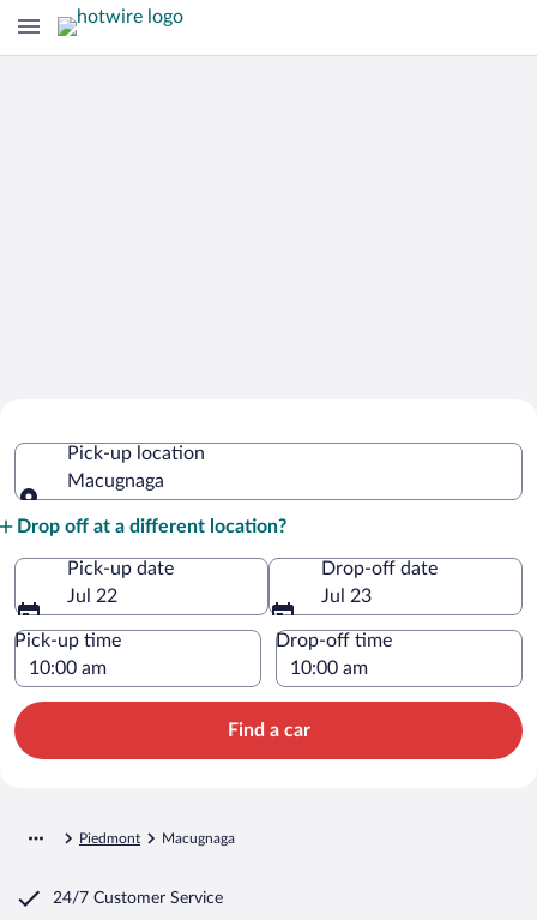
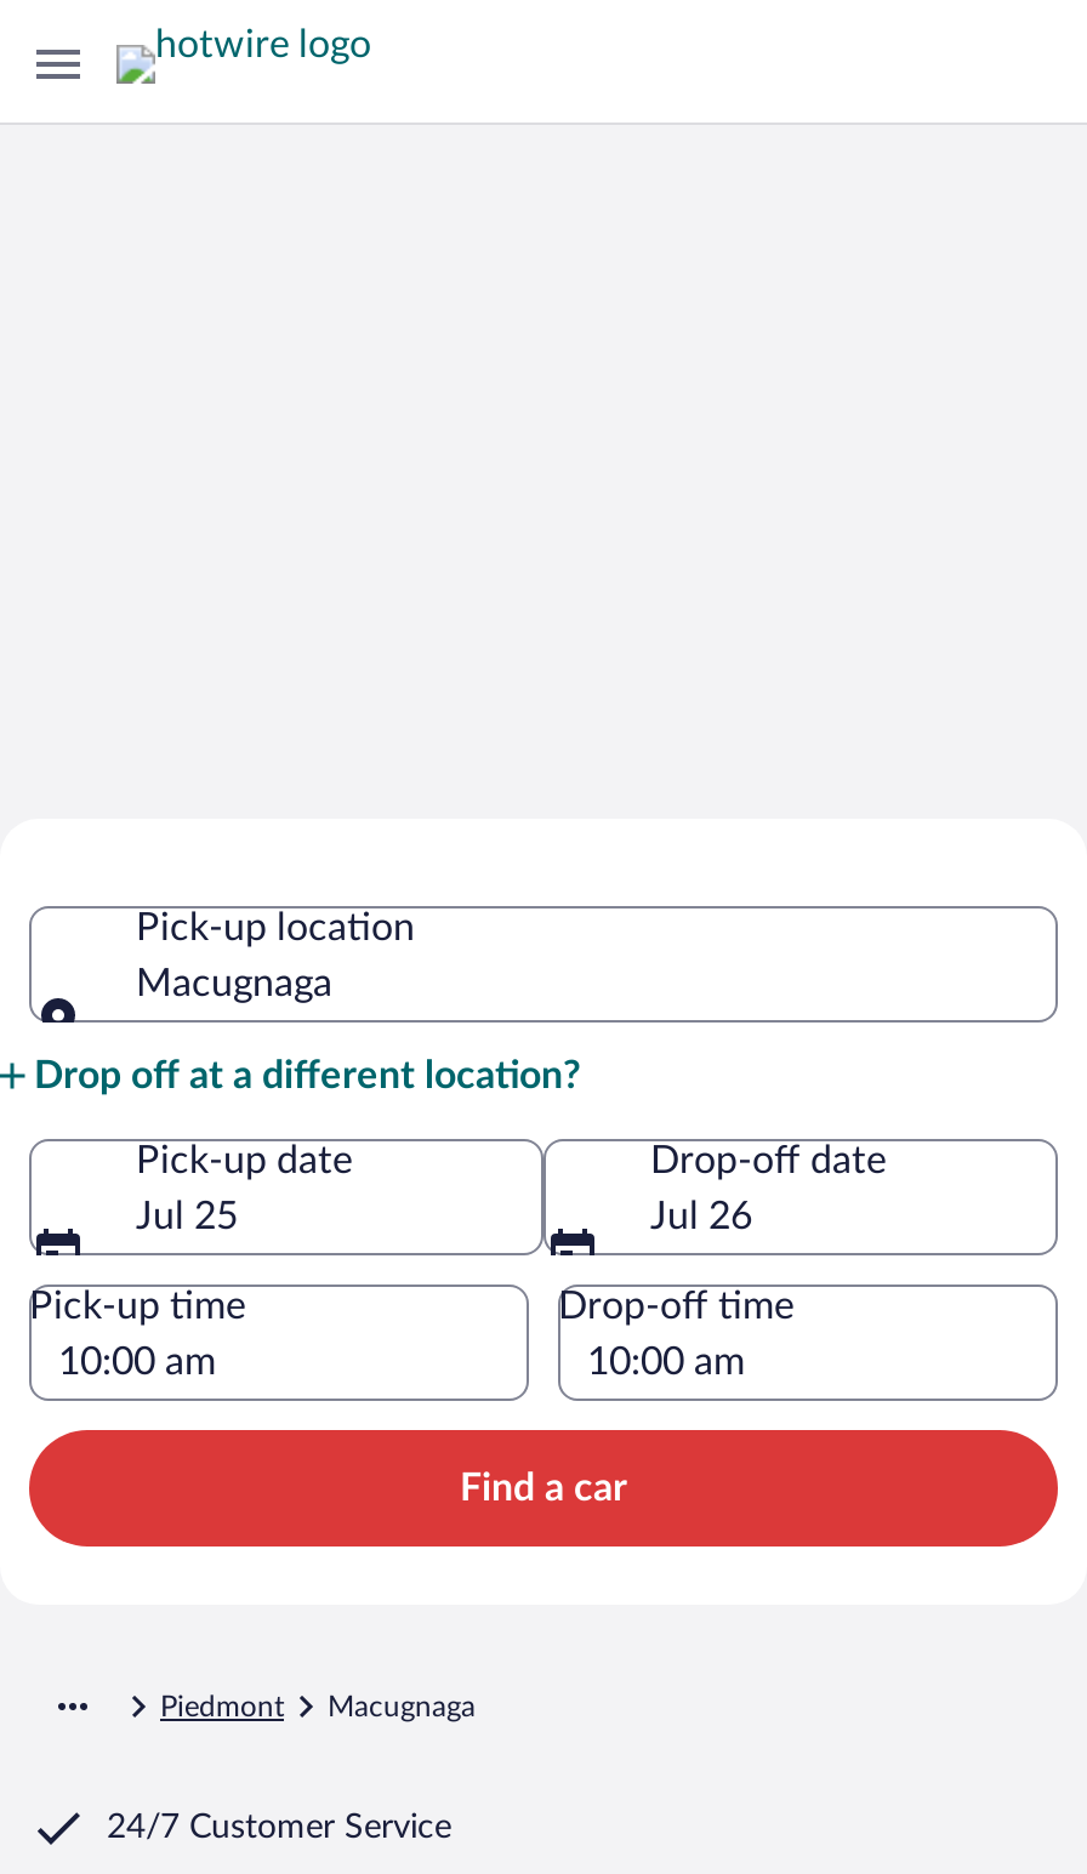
[67,586,117,605] Jul 22 -> [136,1196,238,1235] Jul 25
[321,586,372,605] Jul 23 -> [650,1196,752,1235] Jul 26

